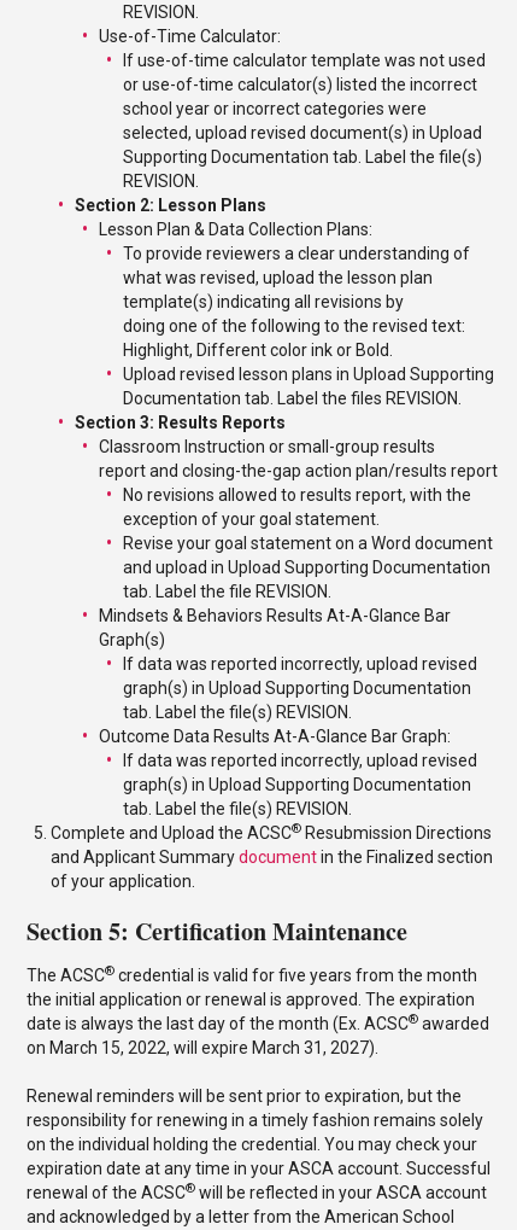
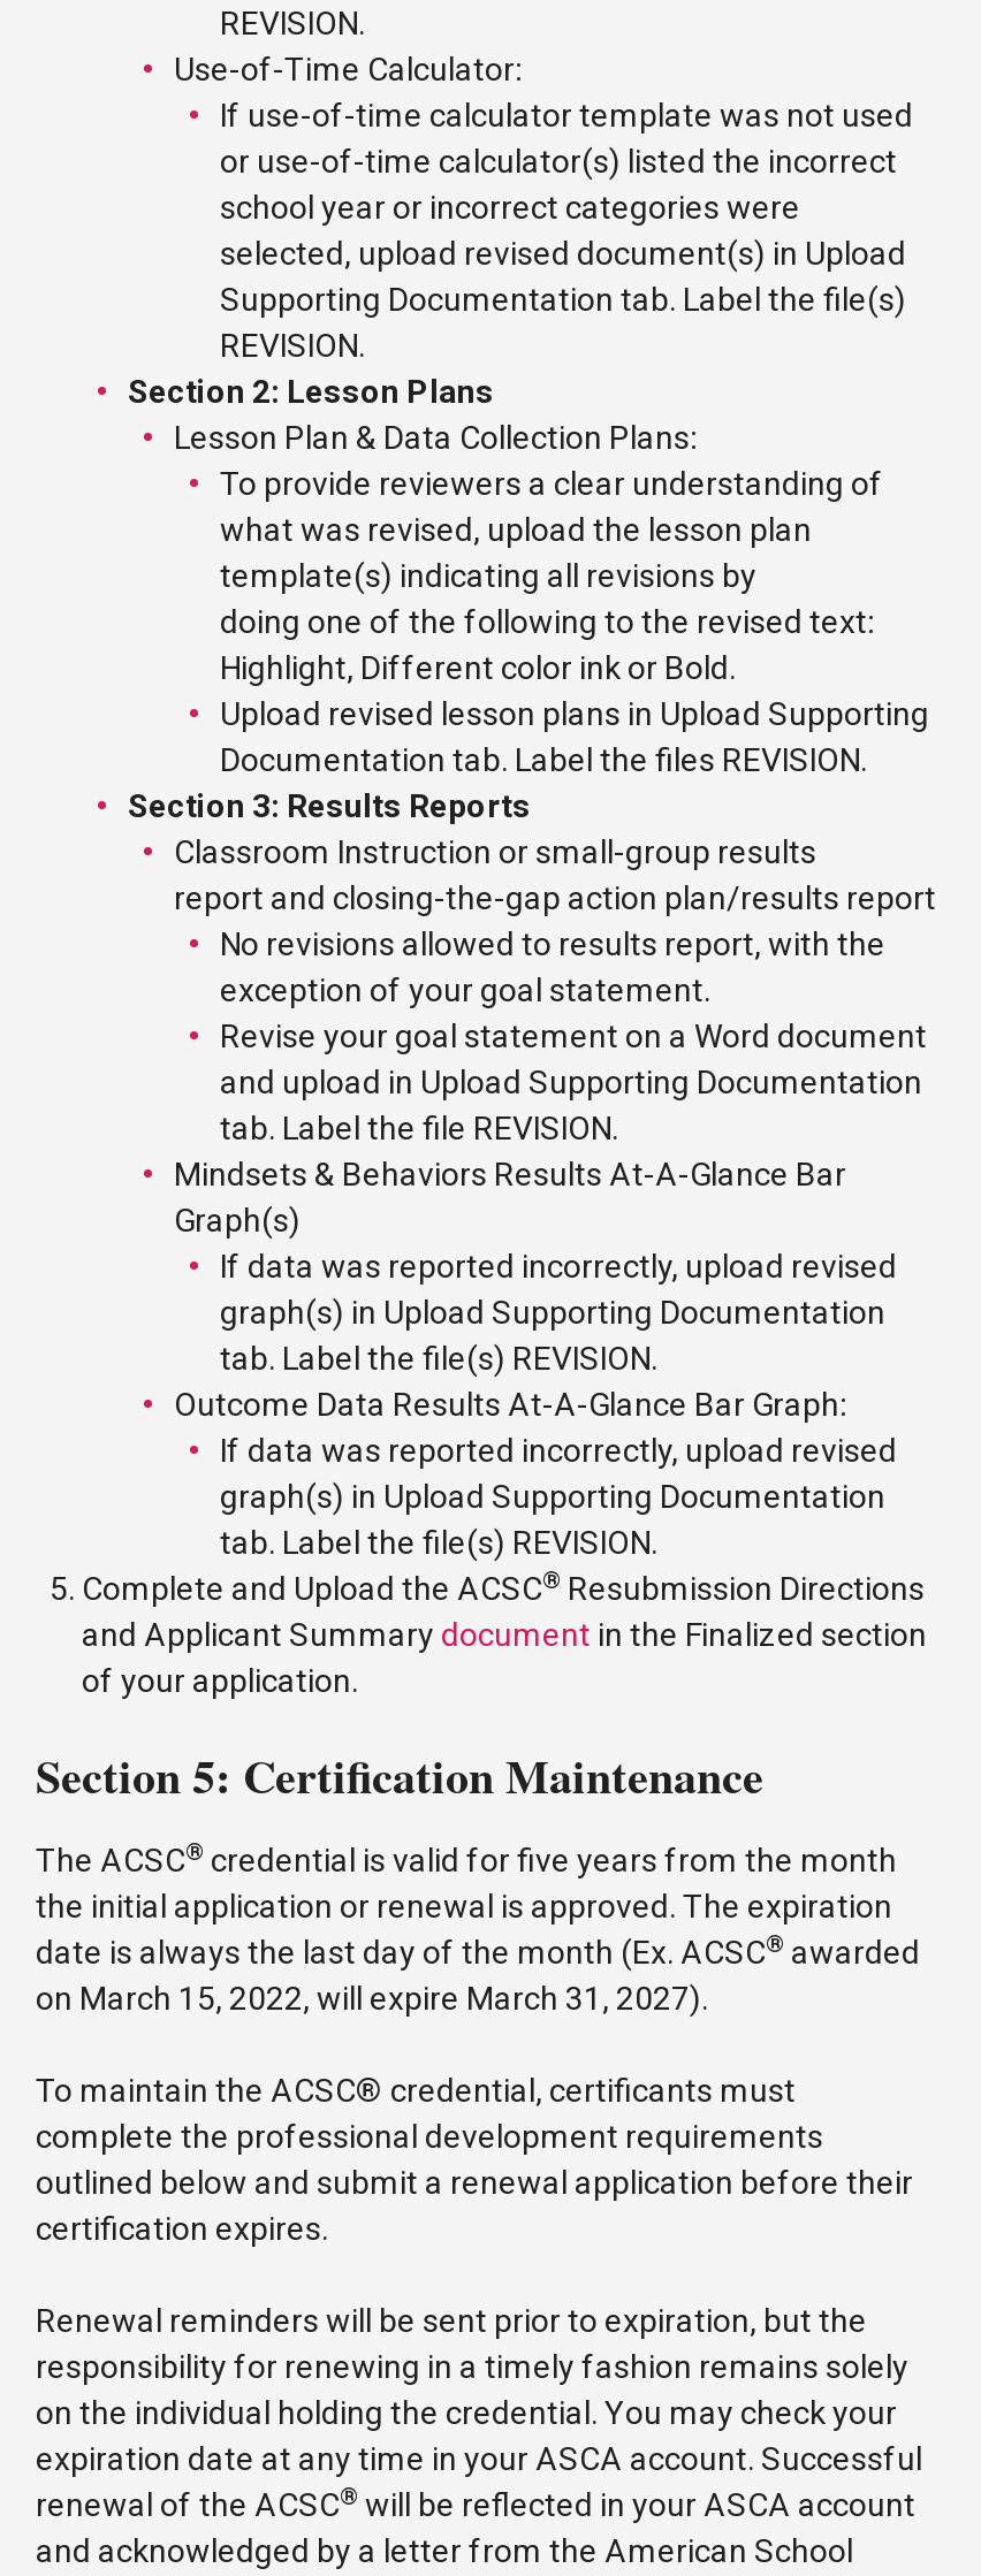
none -> [36,2073,913,2248] To maintain the ACSC® credential, certificants must | complete the professional development requirements | outlined below and submit a renewal application before their | certification expires.

